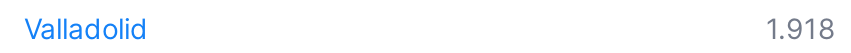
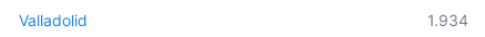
[766,10,836,44] 1.918 -> [427,10,468,29] 1.934

